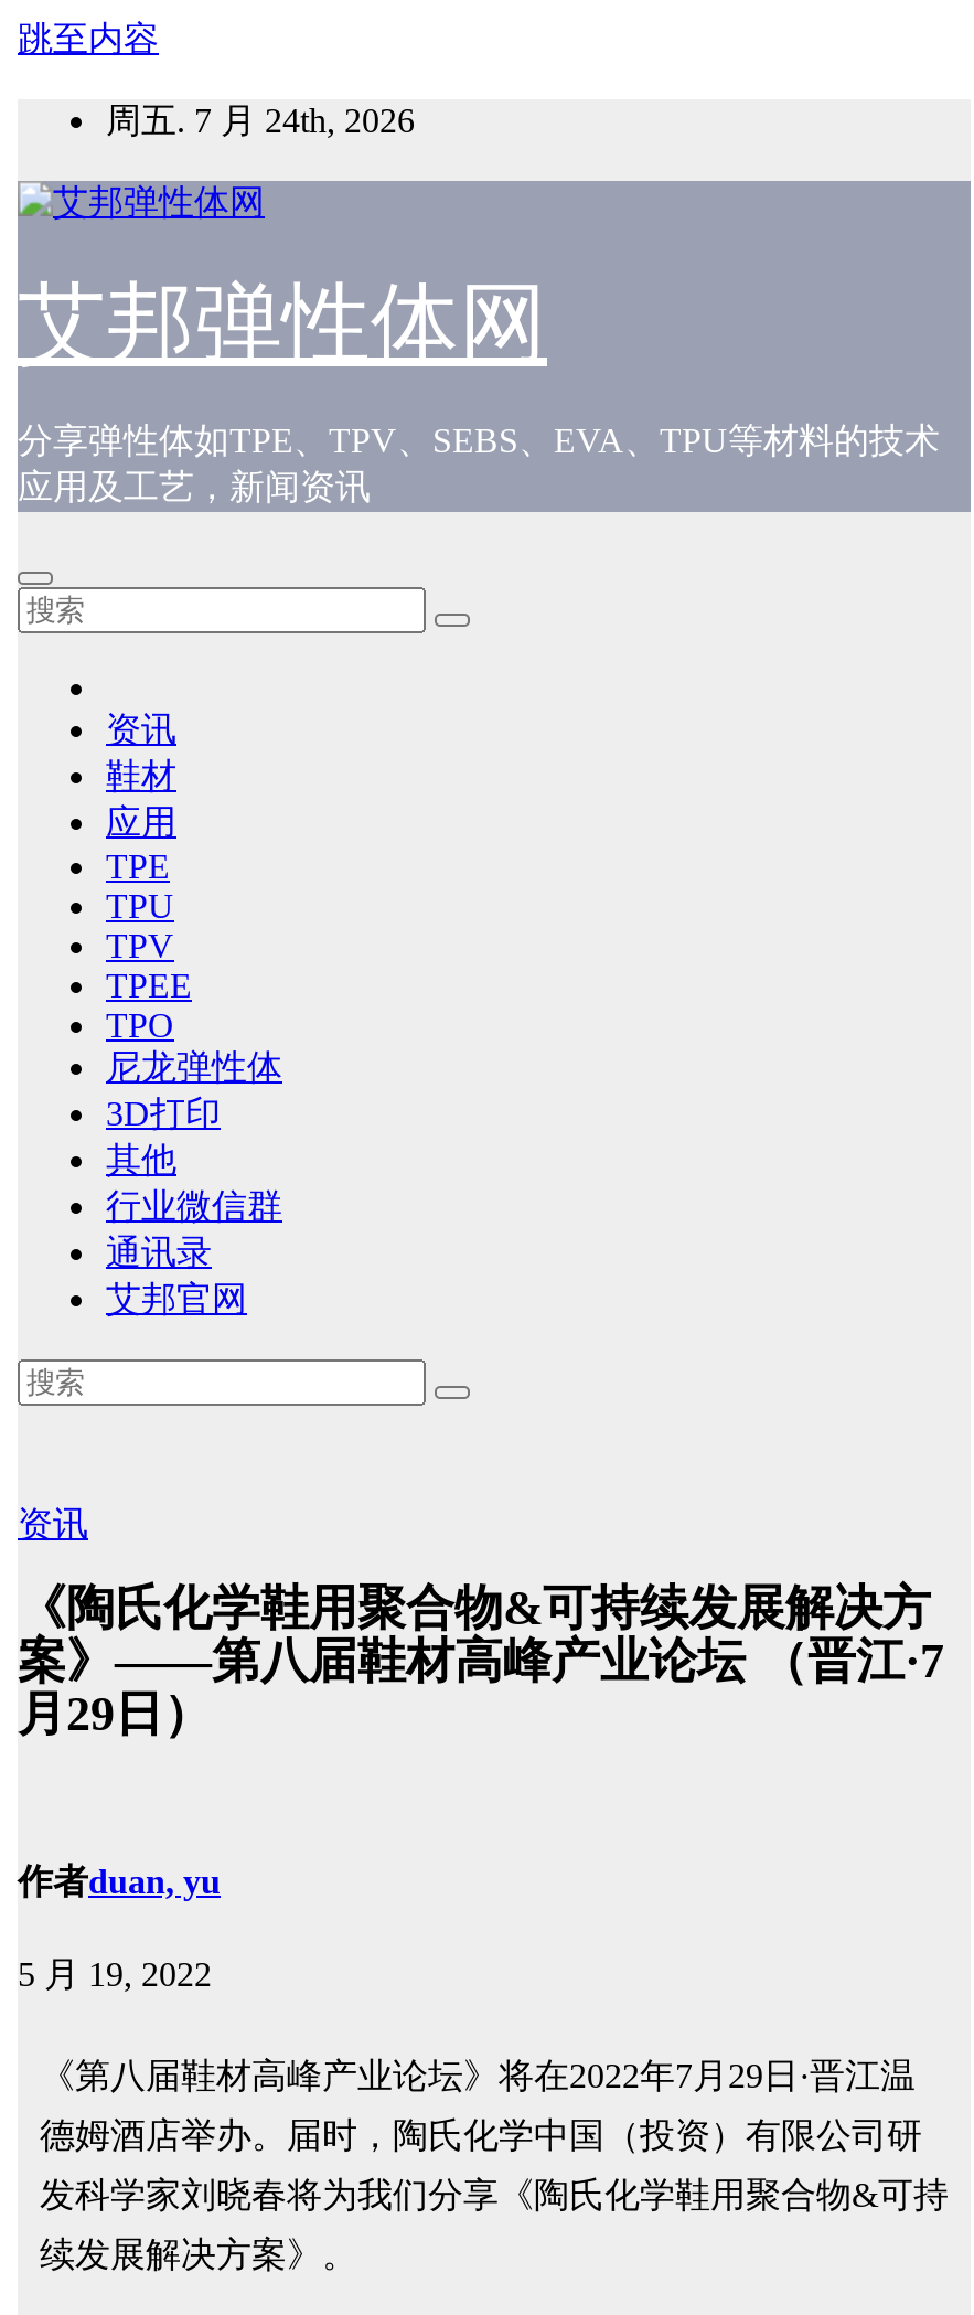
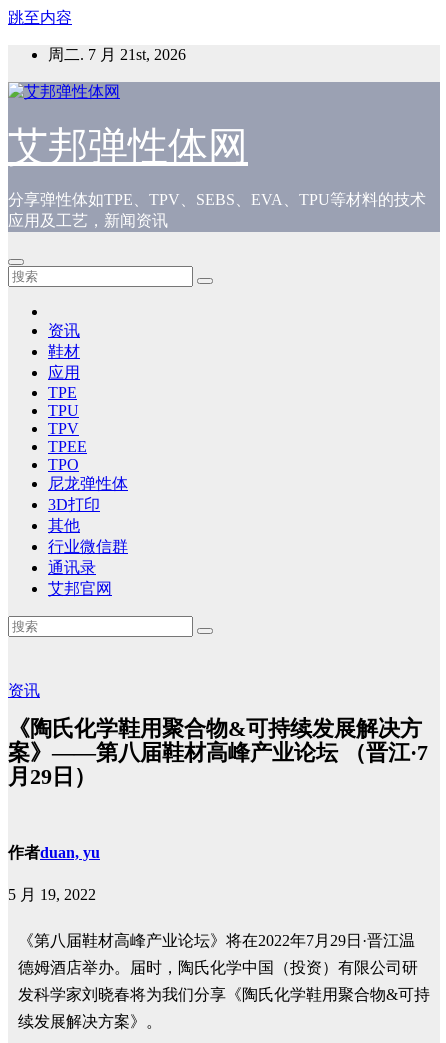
[106,102,415,139] 周五. 7 月 24th, 2026 -> [48,46,186,63] 周二. 7 月 21st, 2026

